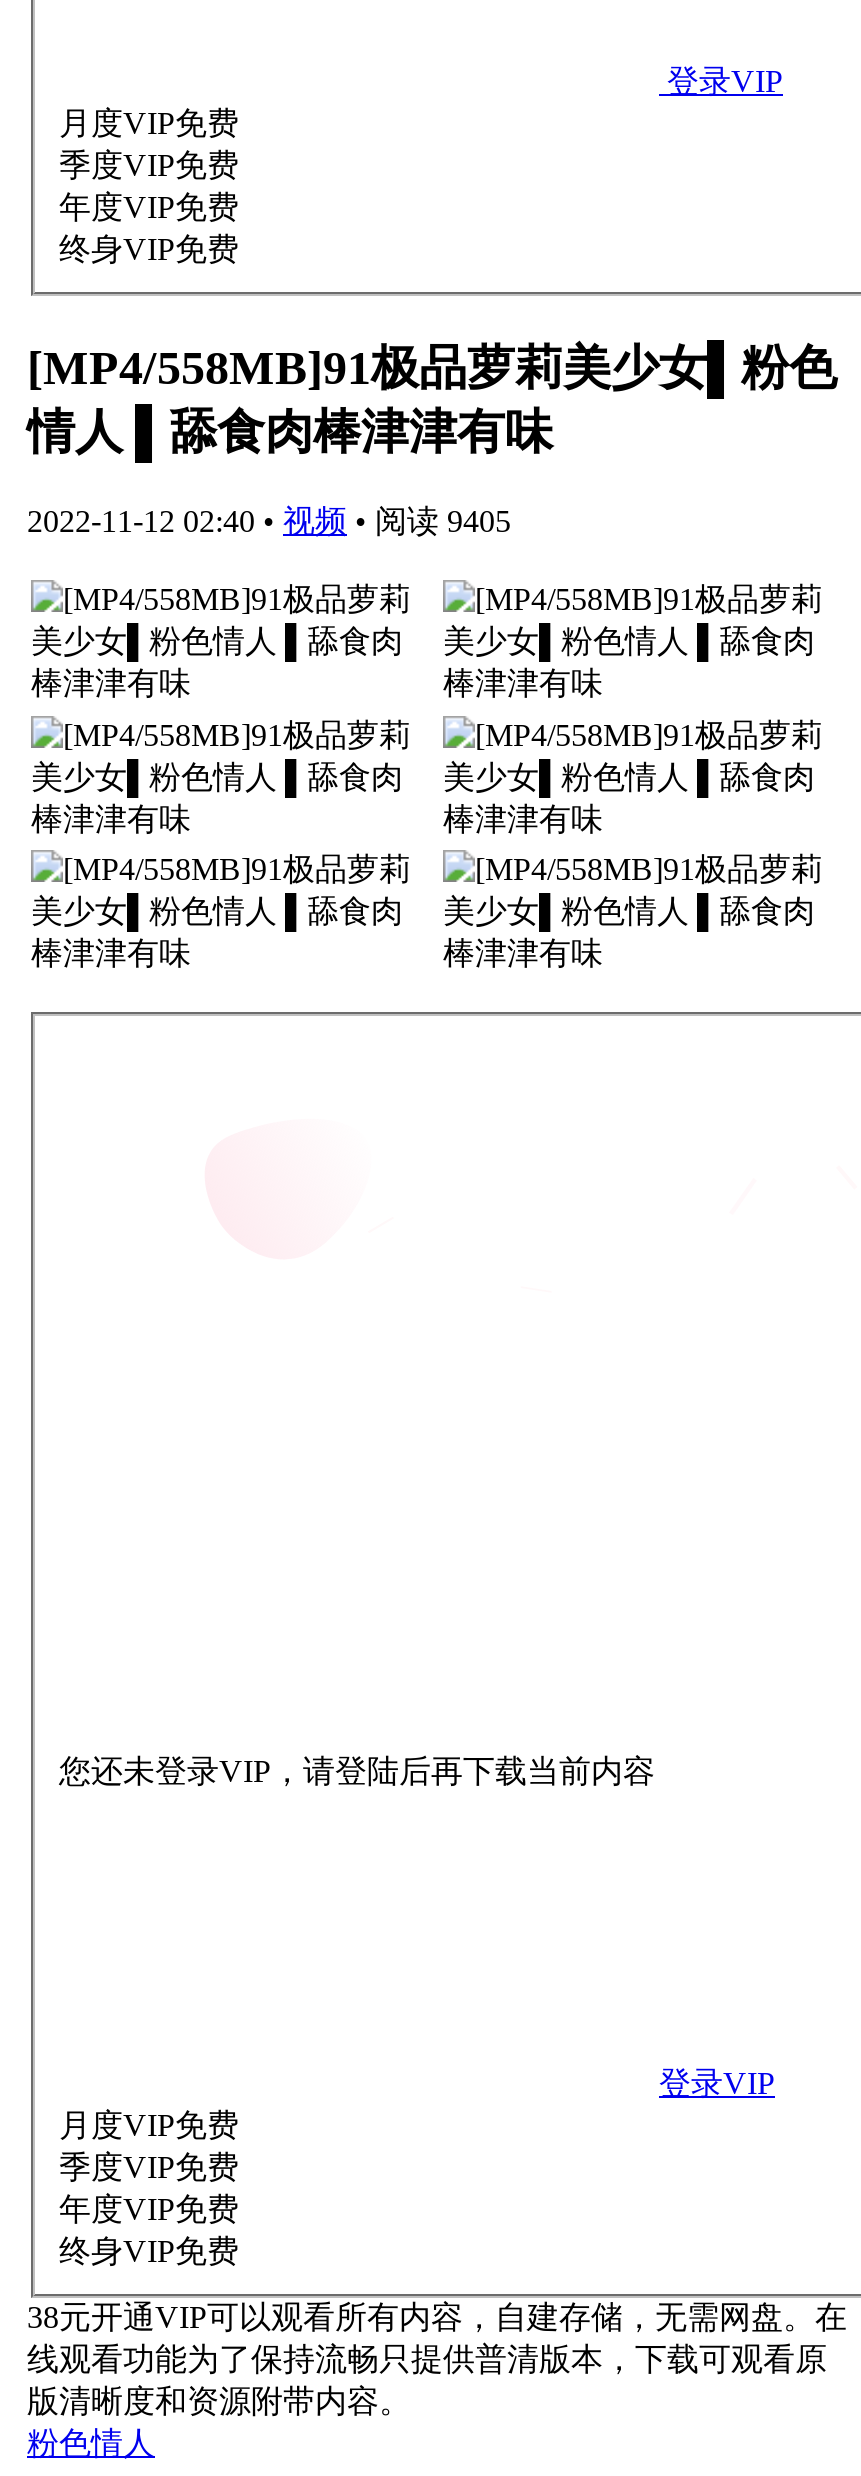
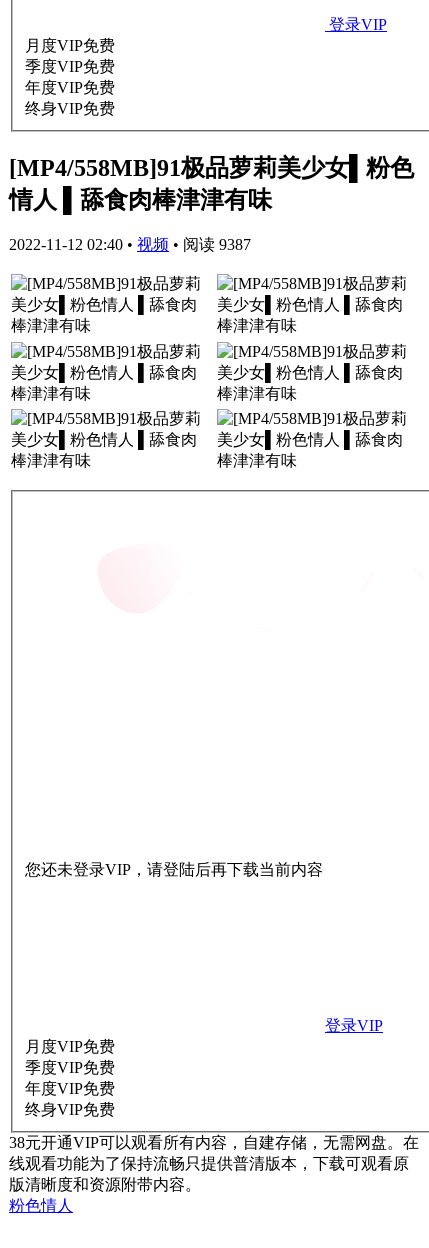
[27,505,511,539] 2022-11-12 02:40 • 视频 • 阅读 9405 -> [9,236,251,253] 2022-11-12 02:40 • 视频 • 阅读 9387

